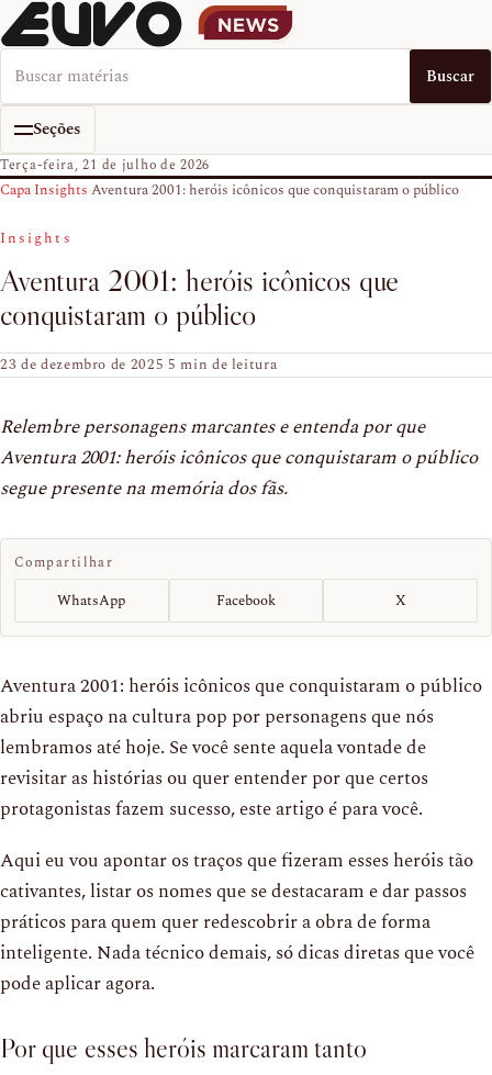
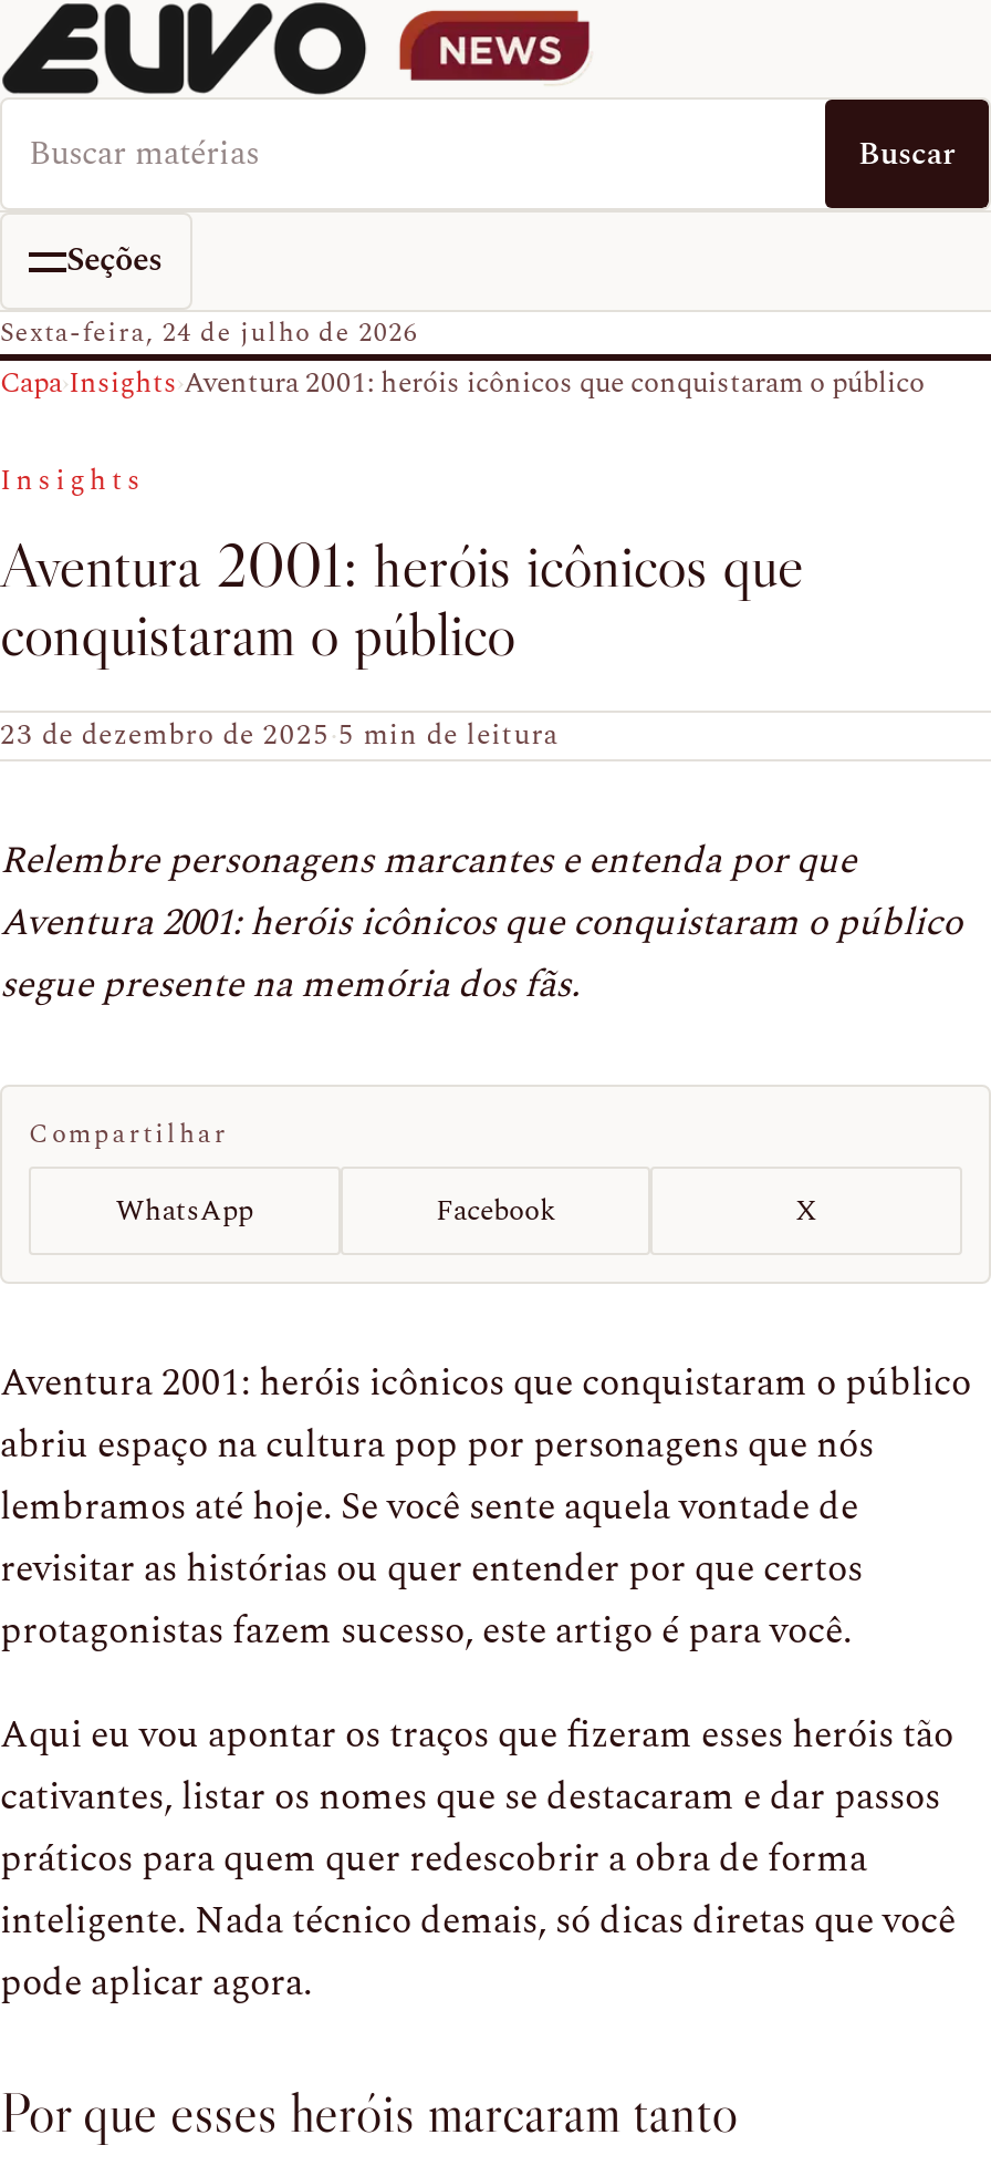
[0,155,210,176] Terça-feira, 21 de julho de 2026 -> [0,312,418,354] Sexta-feira, 24 de julho de 2026

